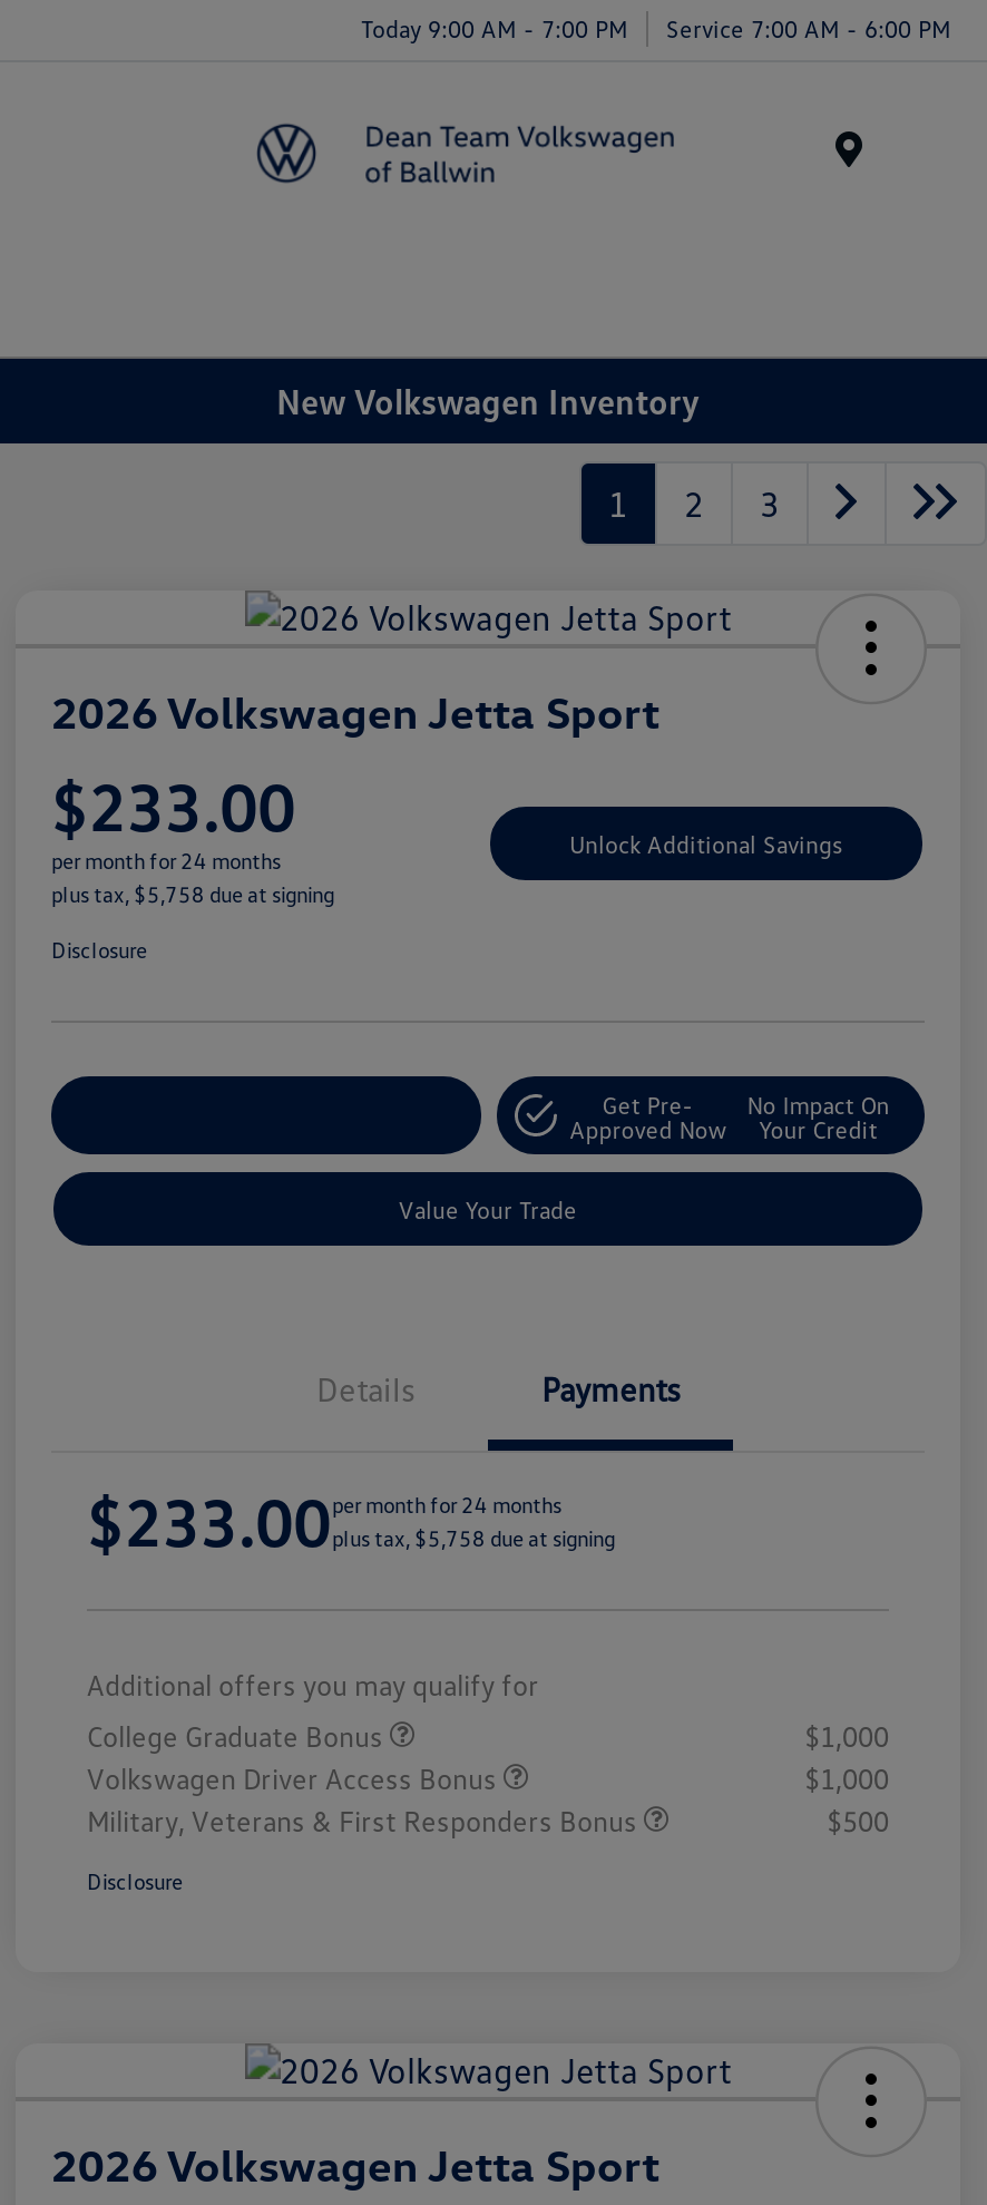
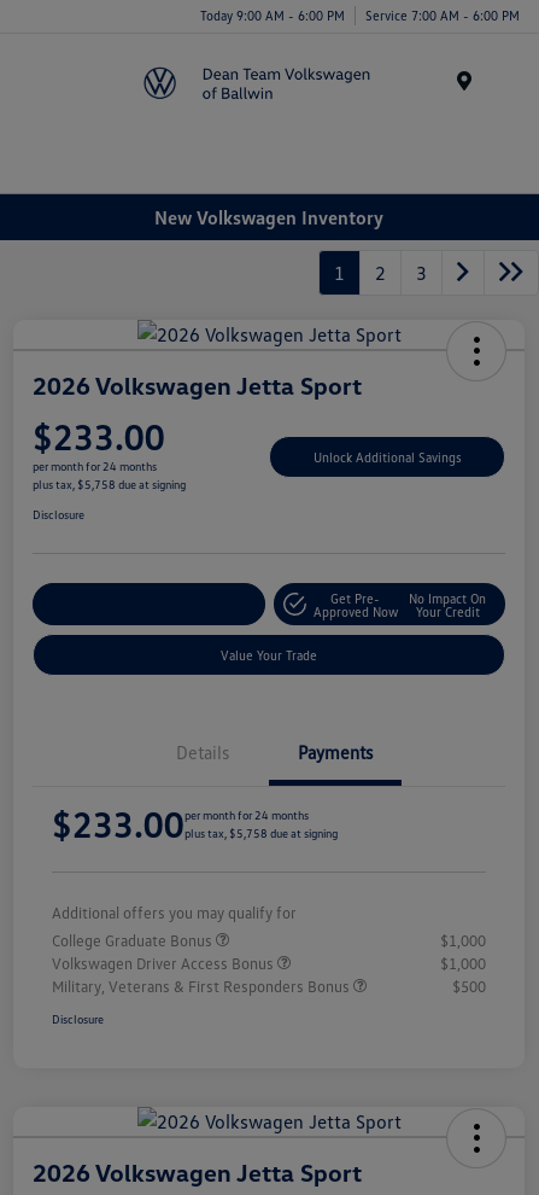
[361,12,951,41] Today 9:00 AM - 7:00 PM Service 7:00 AM - 6:00 PM -> [200,7,520,22] Today 9:00 AM - 6:00 PM Service 7:00 AM - 6:00 PM

